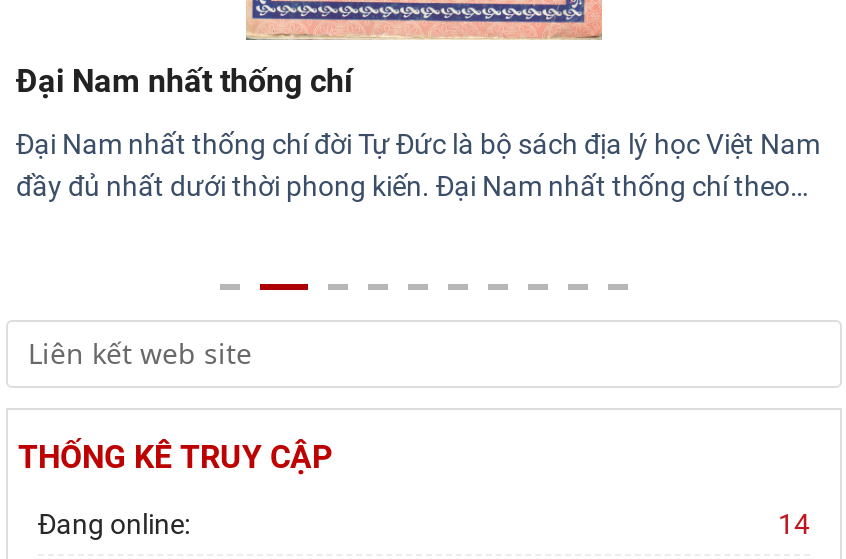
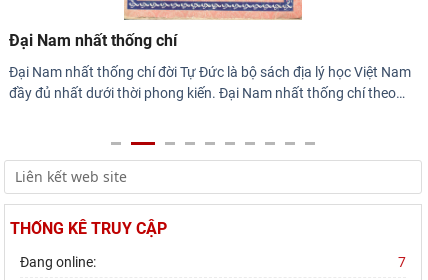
[778,509,810,541] 14 -> [398,254,406,270] 7

